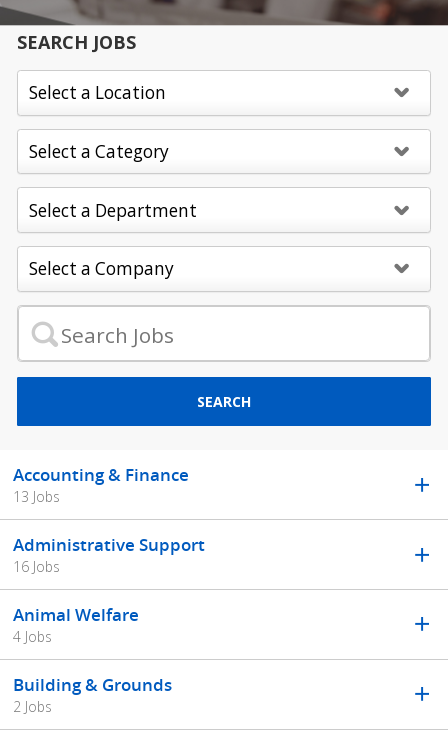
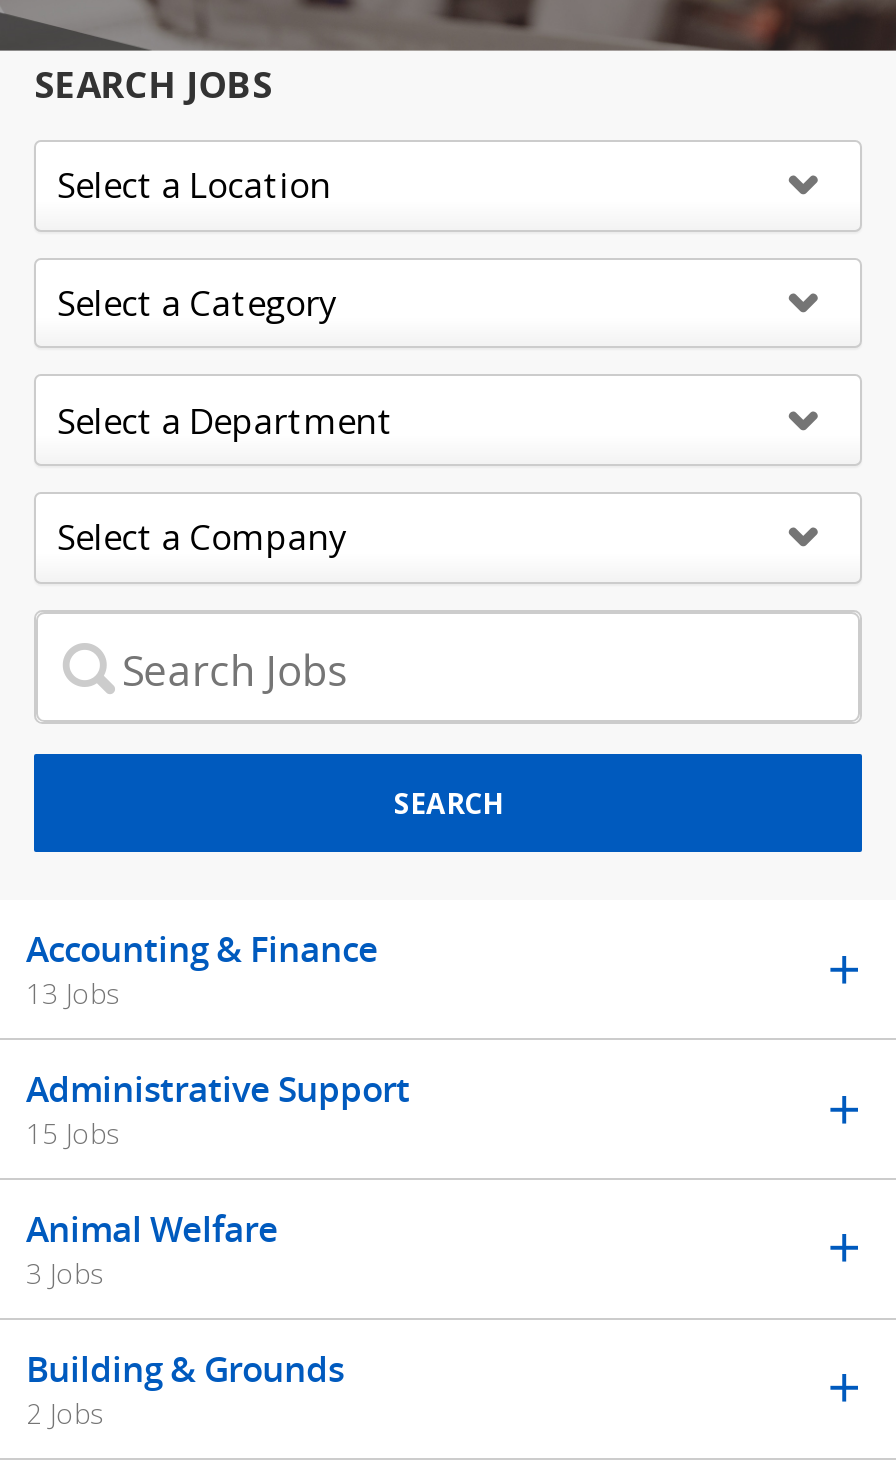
[13,557,60,576] 16 Jobs -> [26,1115,120,1153] 15 Jobs
[13,627,52,646] 4 Jobs -> [26,1254,104,1292] 3 Jobs

